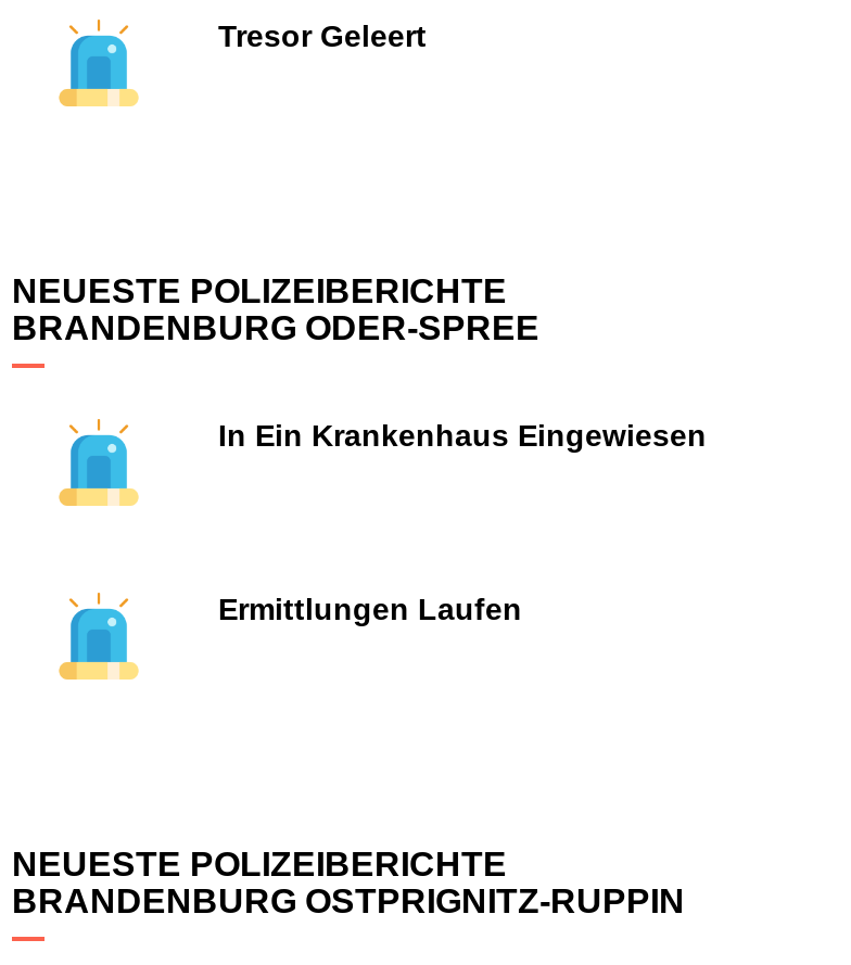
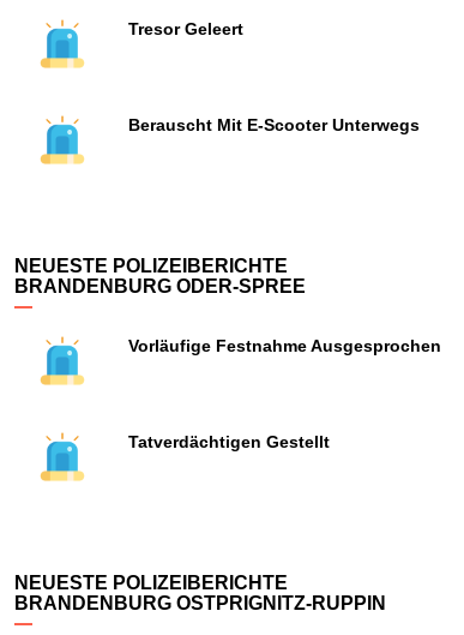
none -> [128,115,420,134] Berauscht Mit E-Scooter Unterwegs
[218,418,707,453] In Ein Krankenhaus Eingewiesen -> [128,336,441,355] Vorläufige Festnahme Ausgesprochen
[218,592,522,626] Ermittlungen Laufen -> [128,432,330,451] Tatverdächtigen Gestellt

